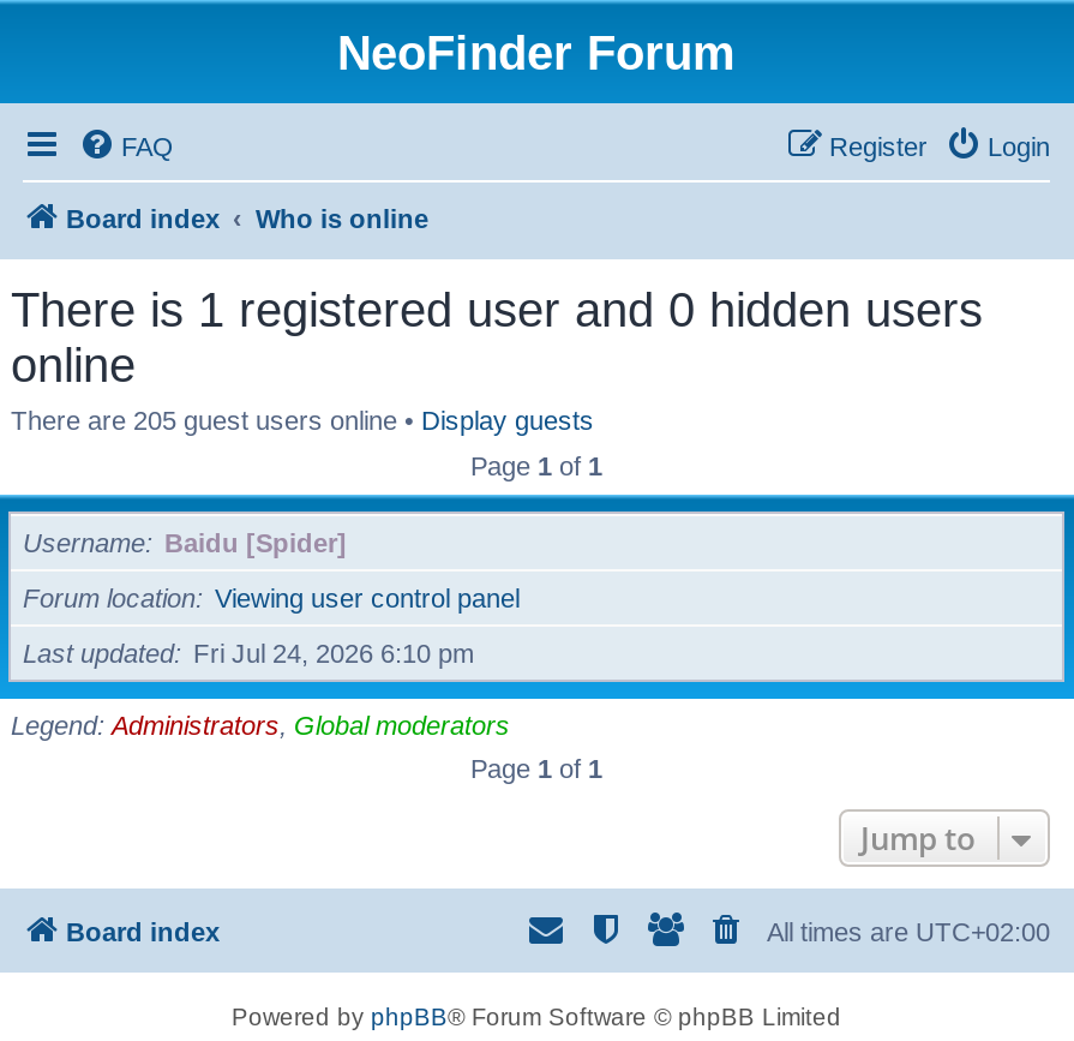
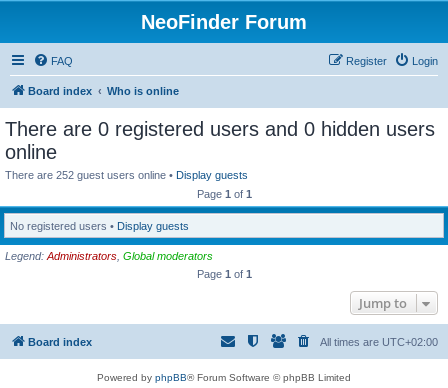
[11,283,983,336] There is 1 registered user and 0 hidden users -> [5,118,435,140] There are 0 registered users and 0 hidden users
[11,406,594,435] There are 205 guest users online • Display guests -> [5,169,248,181] There are 252 guest users online • Display guests
[23,527,520,666] Username | Baidu [Spider] | Forum location | Viewing user control panel | Last updated | Fri Jul 24, 2026 6:10 pm -> [10,219,189,231] No registered users • Display guests

